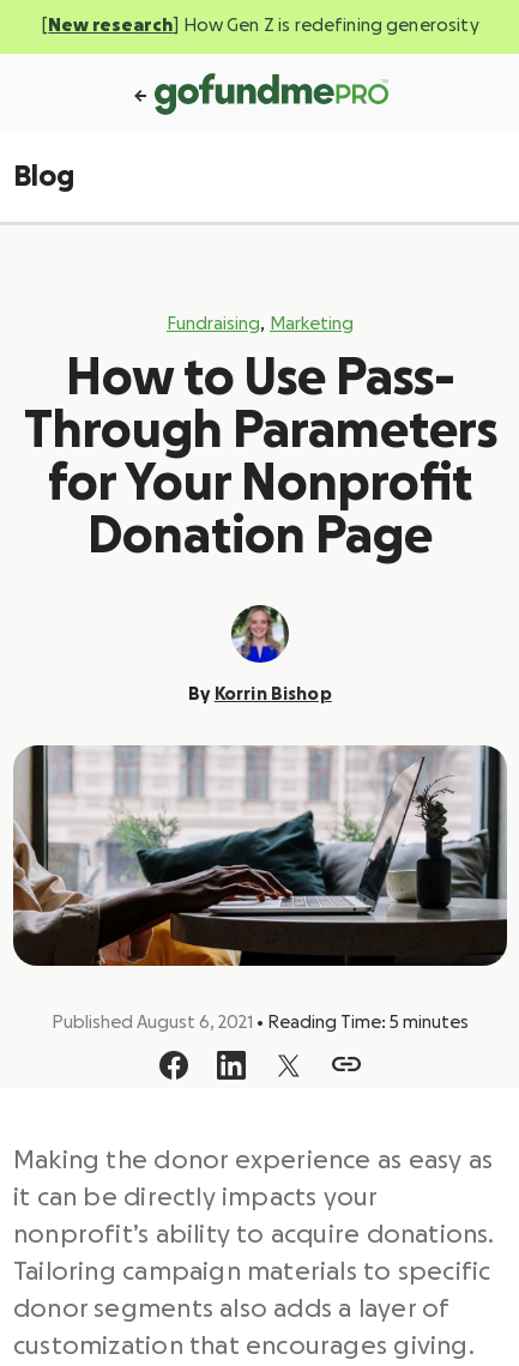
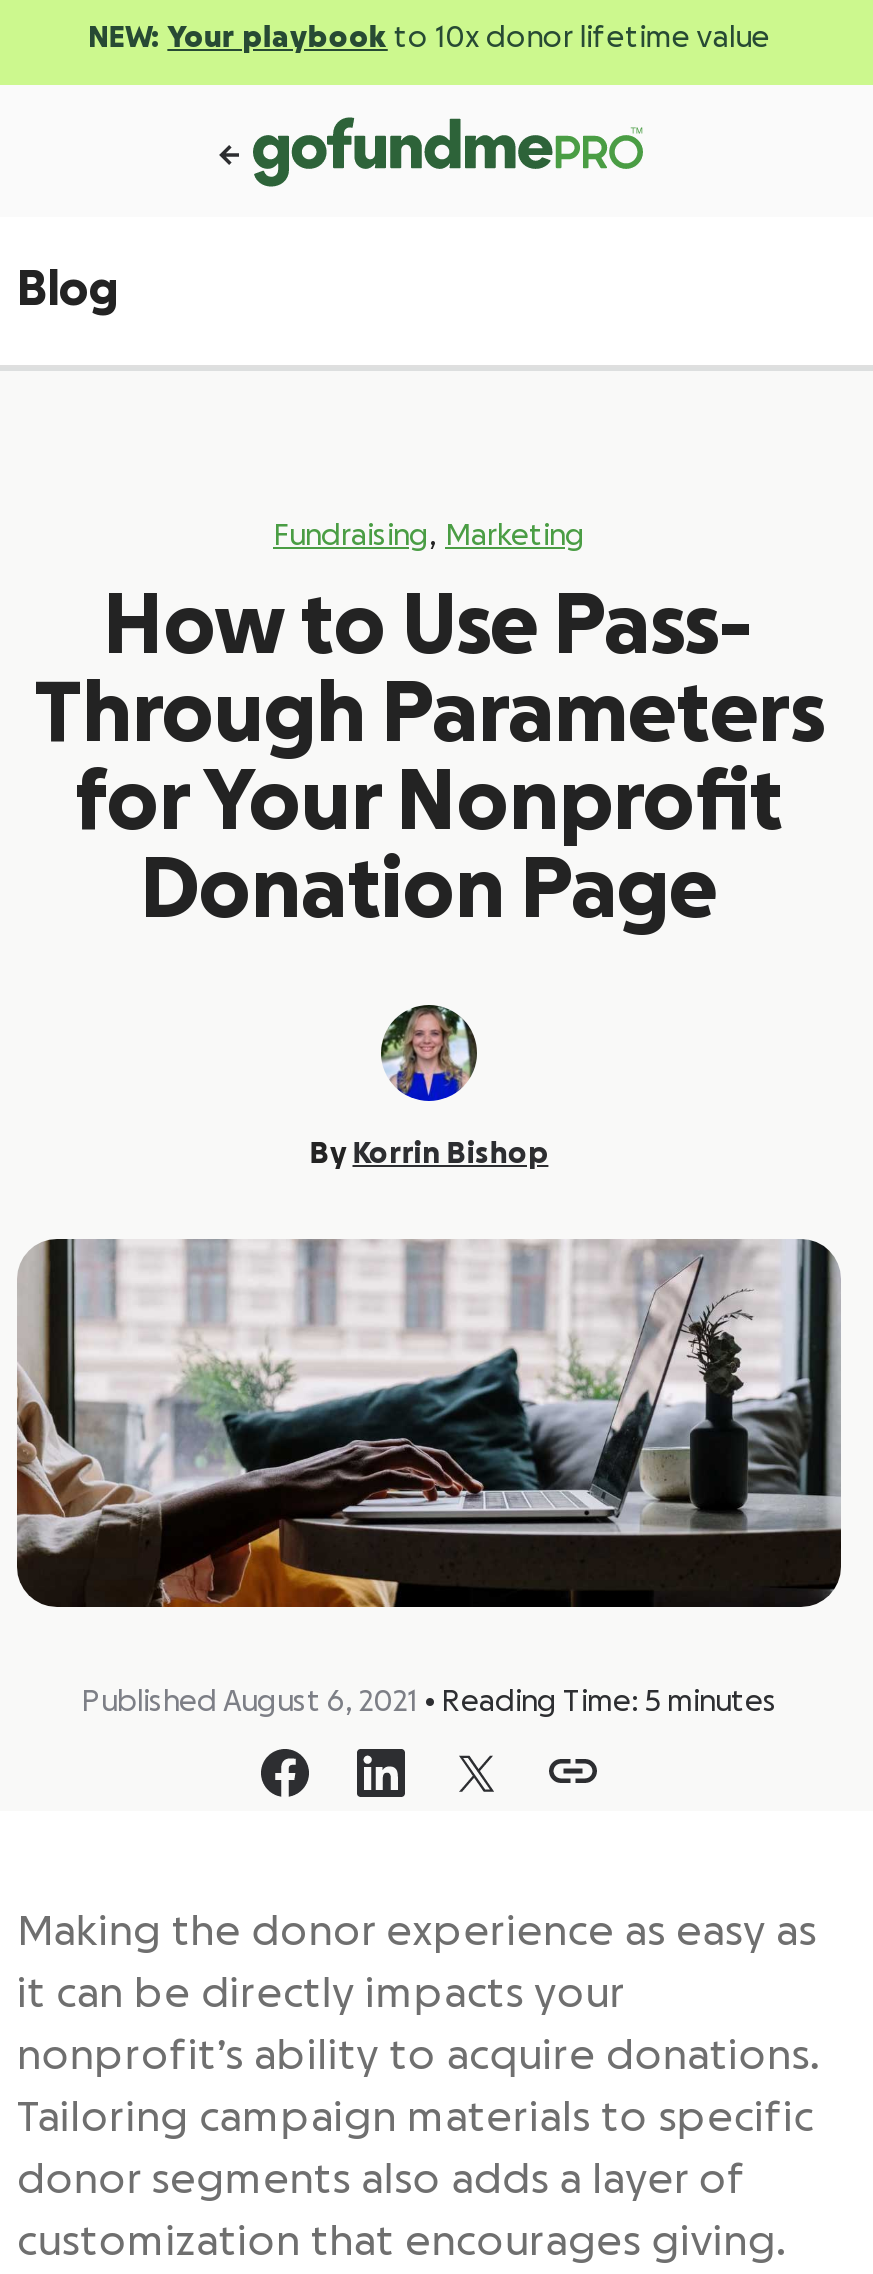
[41,17,479,35] [New research] How Gen Z is redefining generosity -> [88,23,770,53] NEW: Your playbook to 10x donor lifetime value

